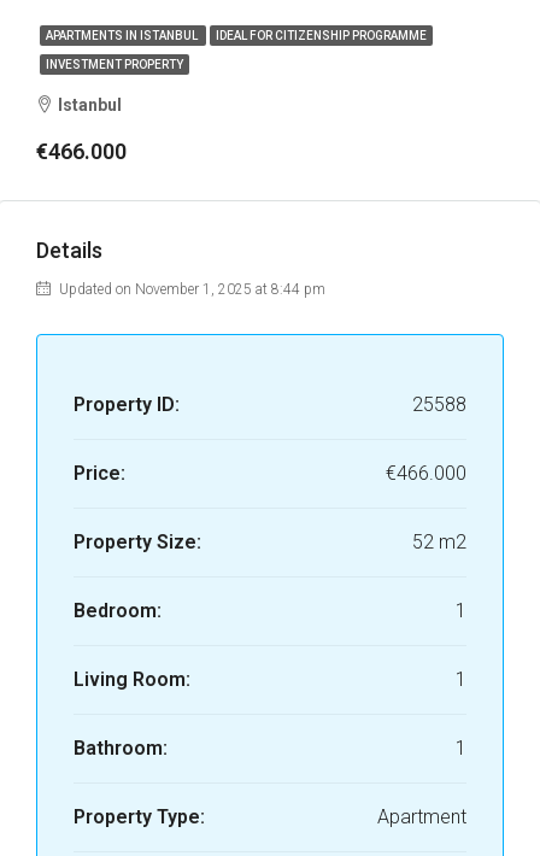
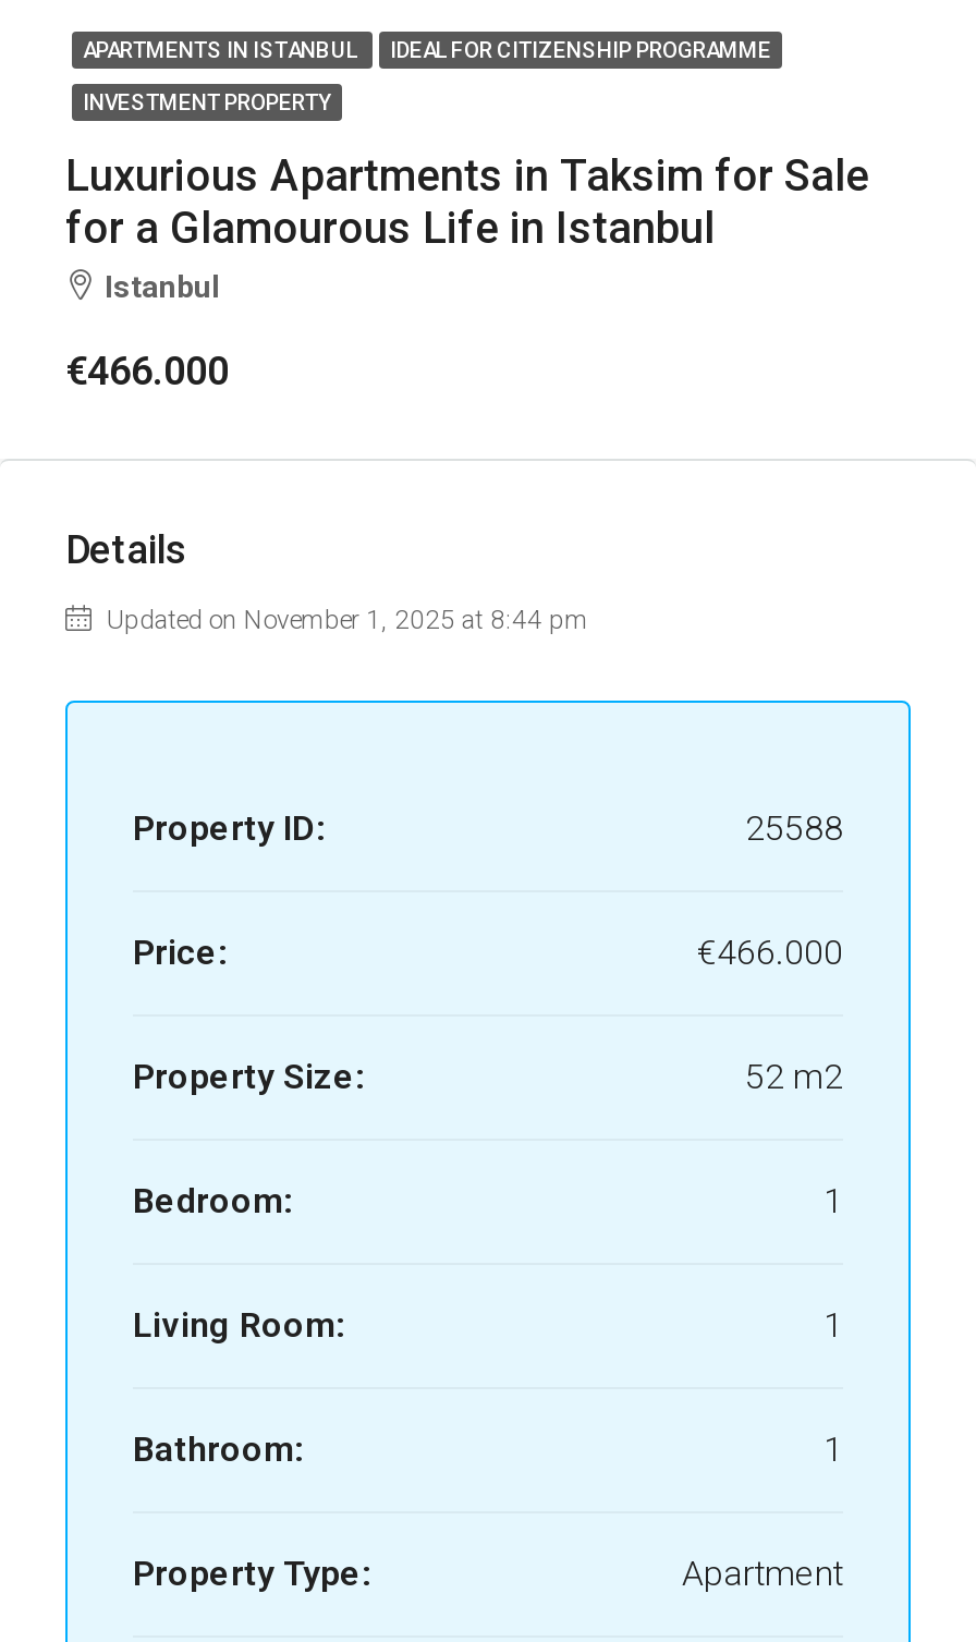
none -> [65,149,869,254] Luxurious Apartments in Taksim for Sale | for a Glamourous Life in Istanbul

